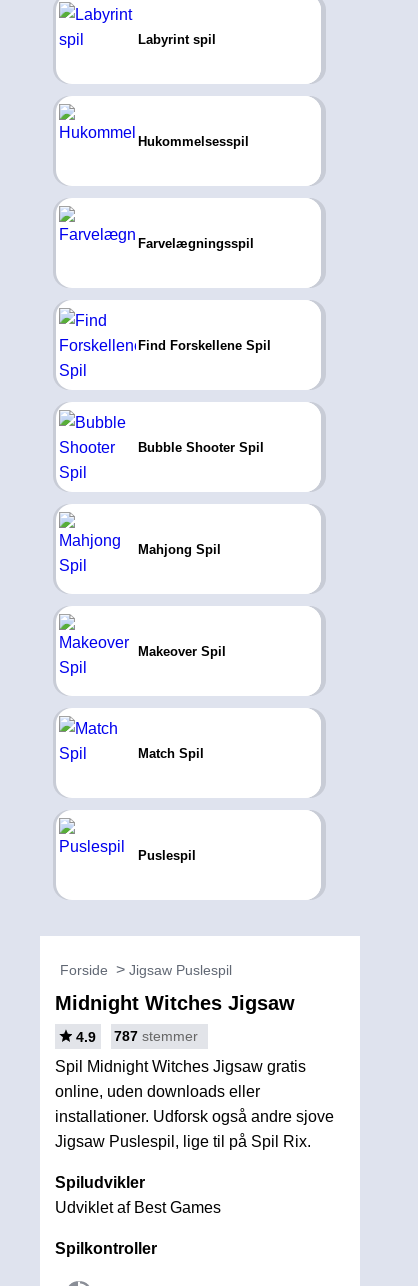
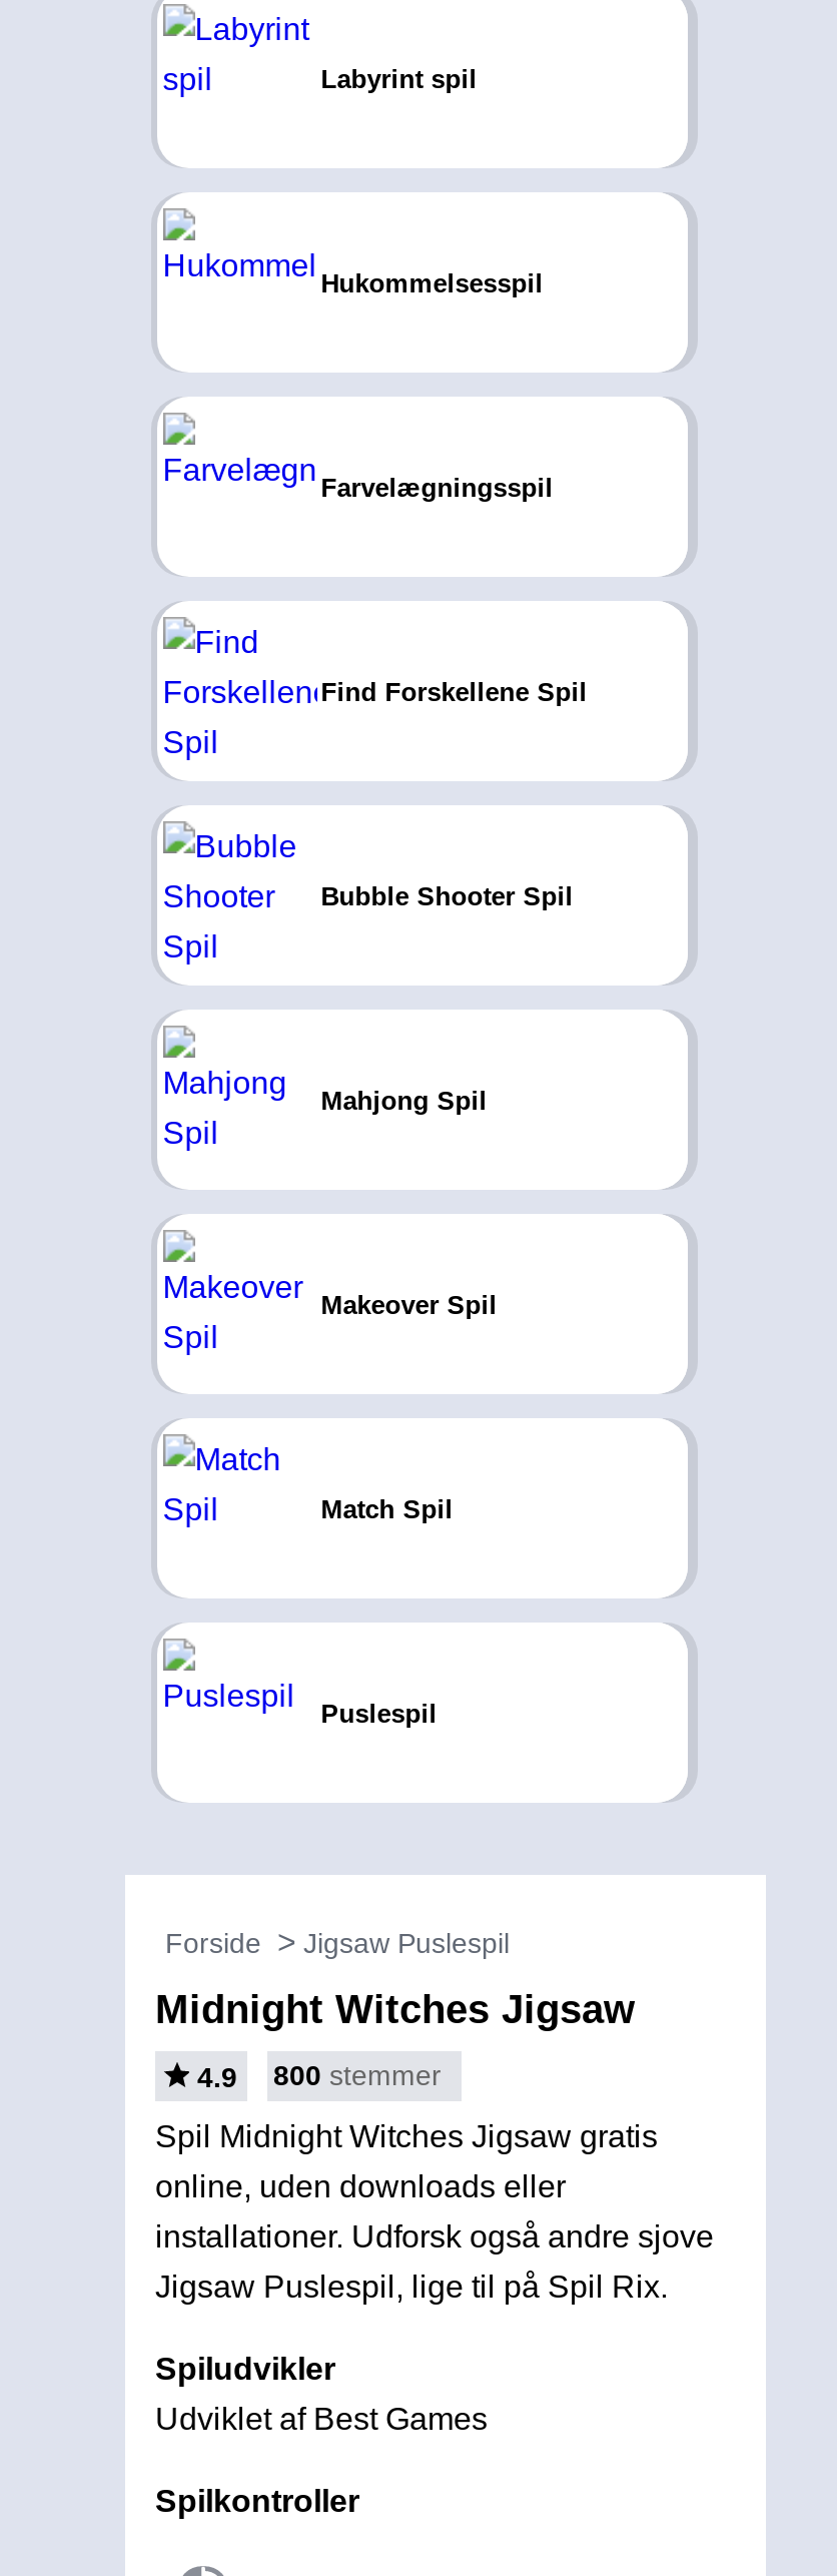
[76,1028,198,1045] 4.9 787 stemmer -> [197,2059,442,2093] 4.9 800 stemmer

